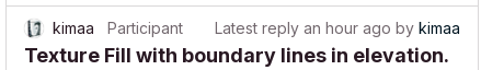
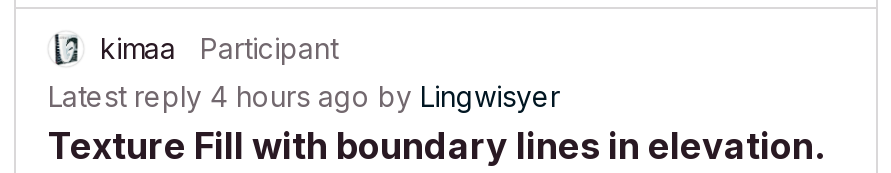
[215,18,460,37] Latest reply an hour ago by kimaa -> [48,79,560,113] Latest reply 4 hours ago by Lingwisyer

